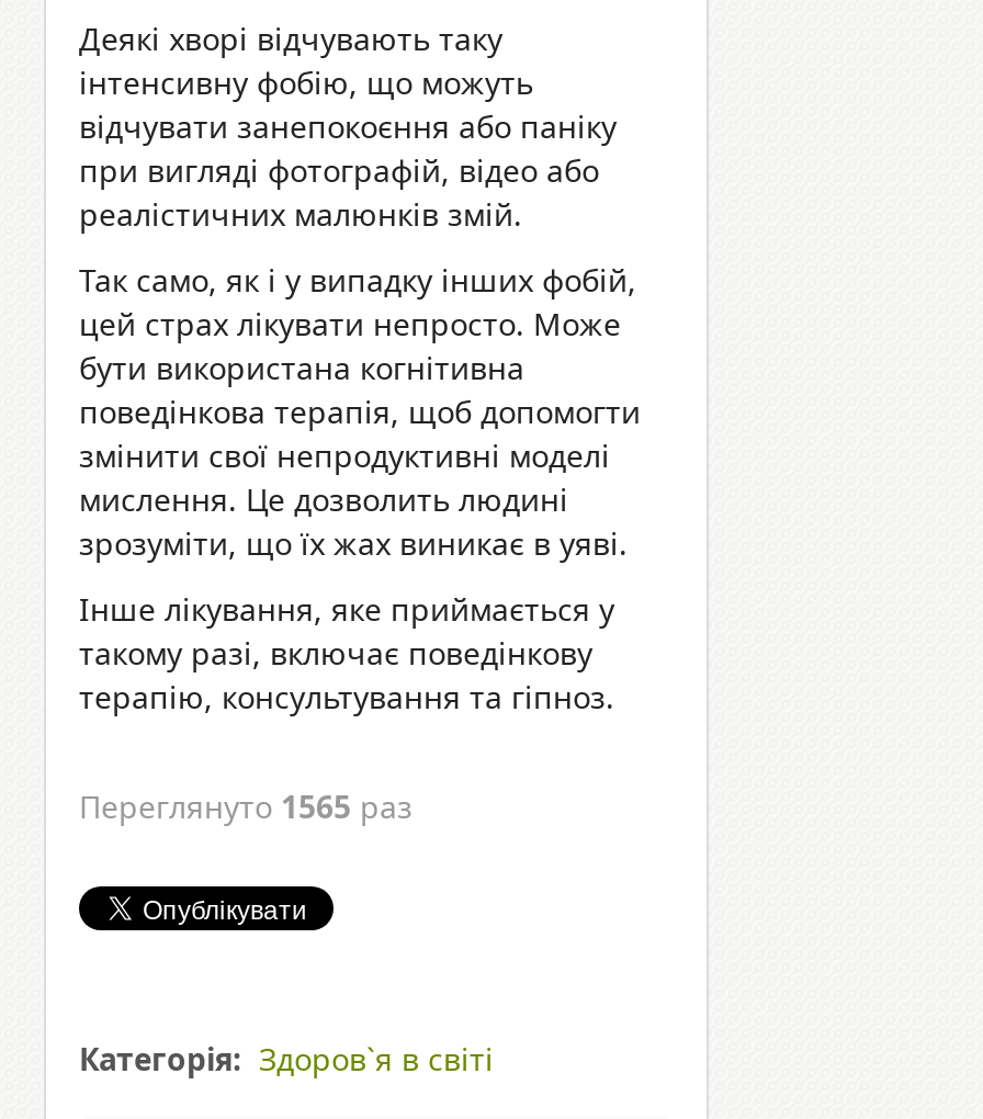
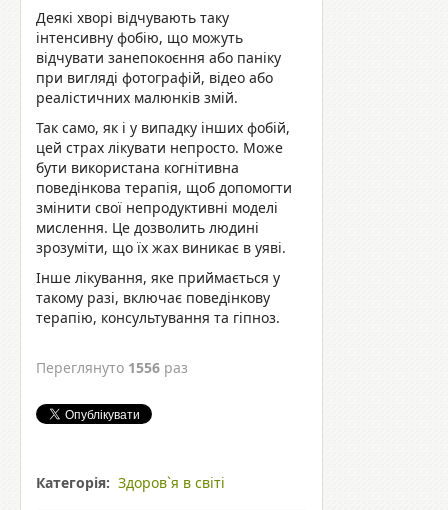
[79,785,413,827] Переглянуто 1565 раз -> [36,358,188,377] Переглянуто 1556 раз

